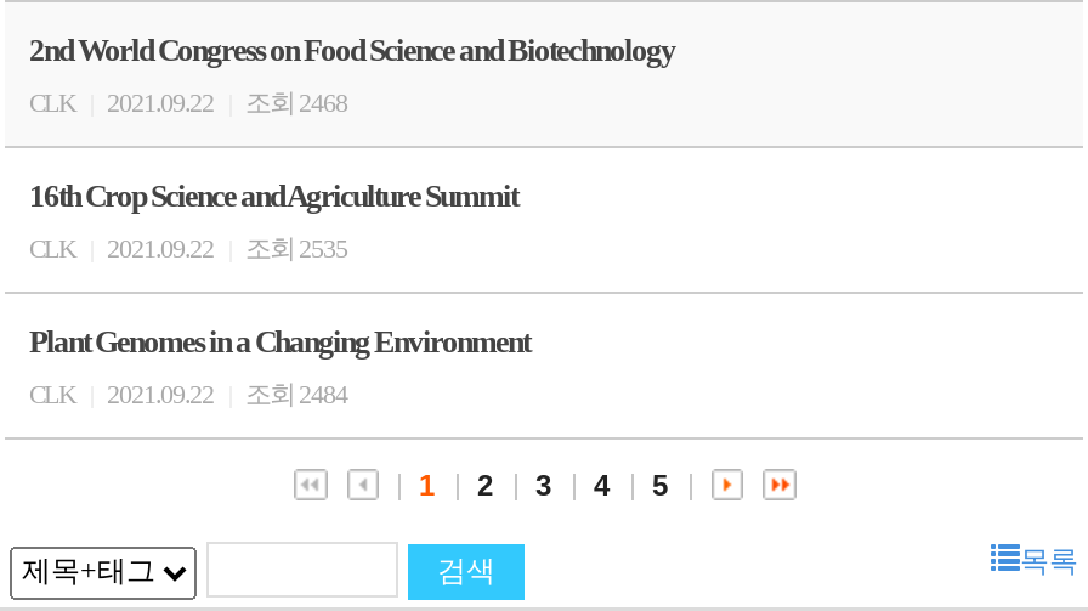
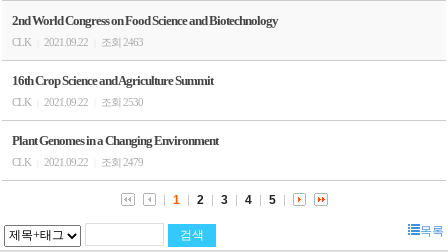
[29,87,347,117] CLK 2021.09.22 조회 2468 -> [12,36,143,48] CLK 2021.09.22 조회 2463
[29,233,347,262] CLK 2021.09.22 조회 2535 -> [12,96,143,108] CLK 2021.09.22 조회 2530
[29,379,347,408] CLK 2021.09.22 조회 2484 -> [12,156,143,168] CLK 2021.09.22 조회 2479

